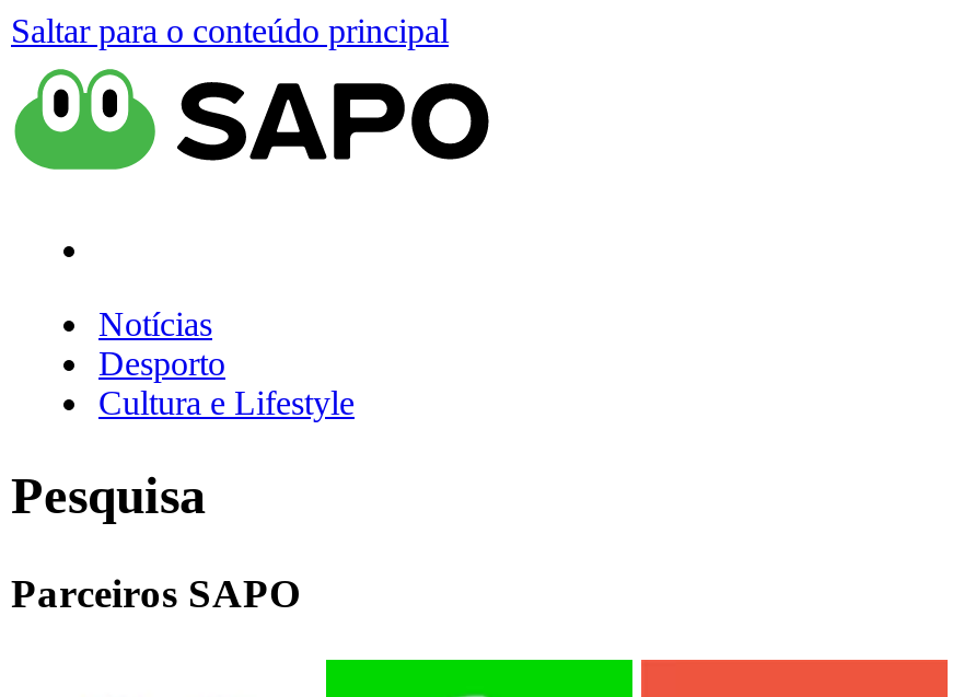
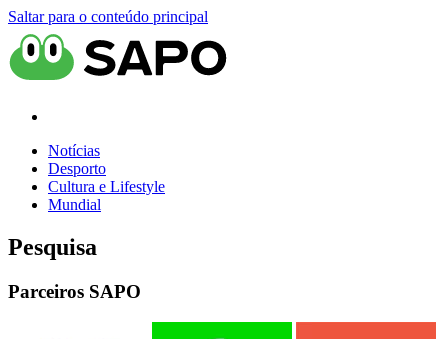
none -> [48,196,101,213] Mundial

